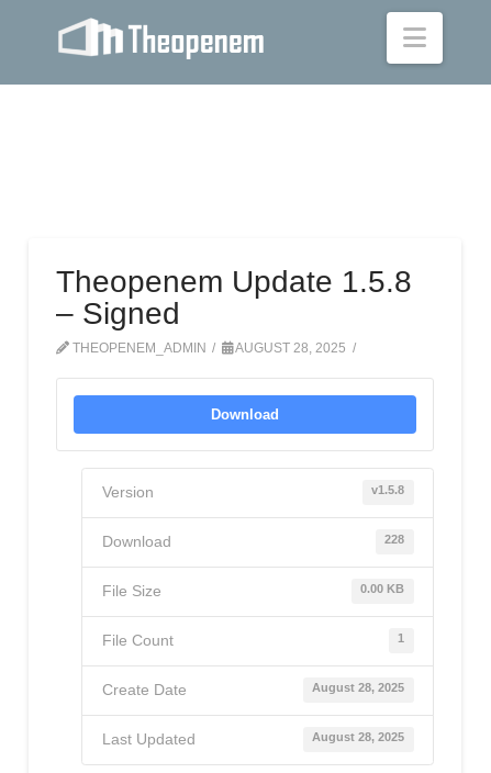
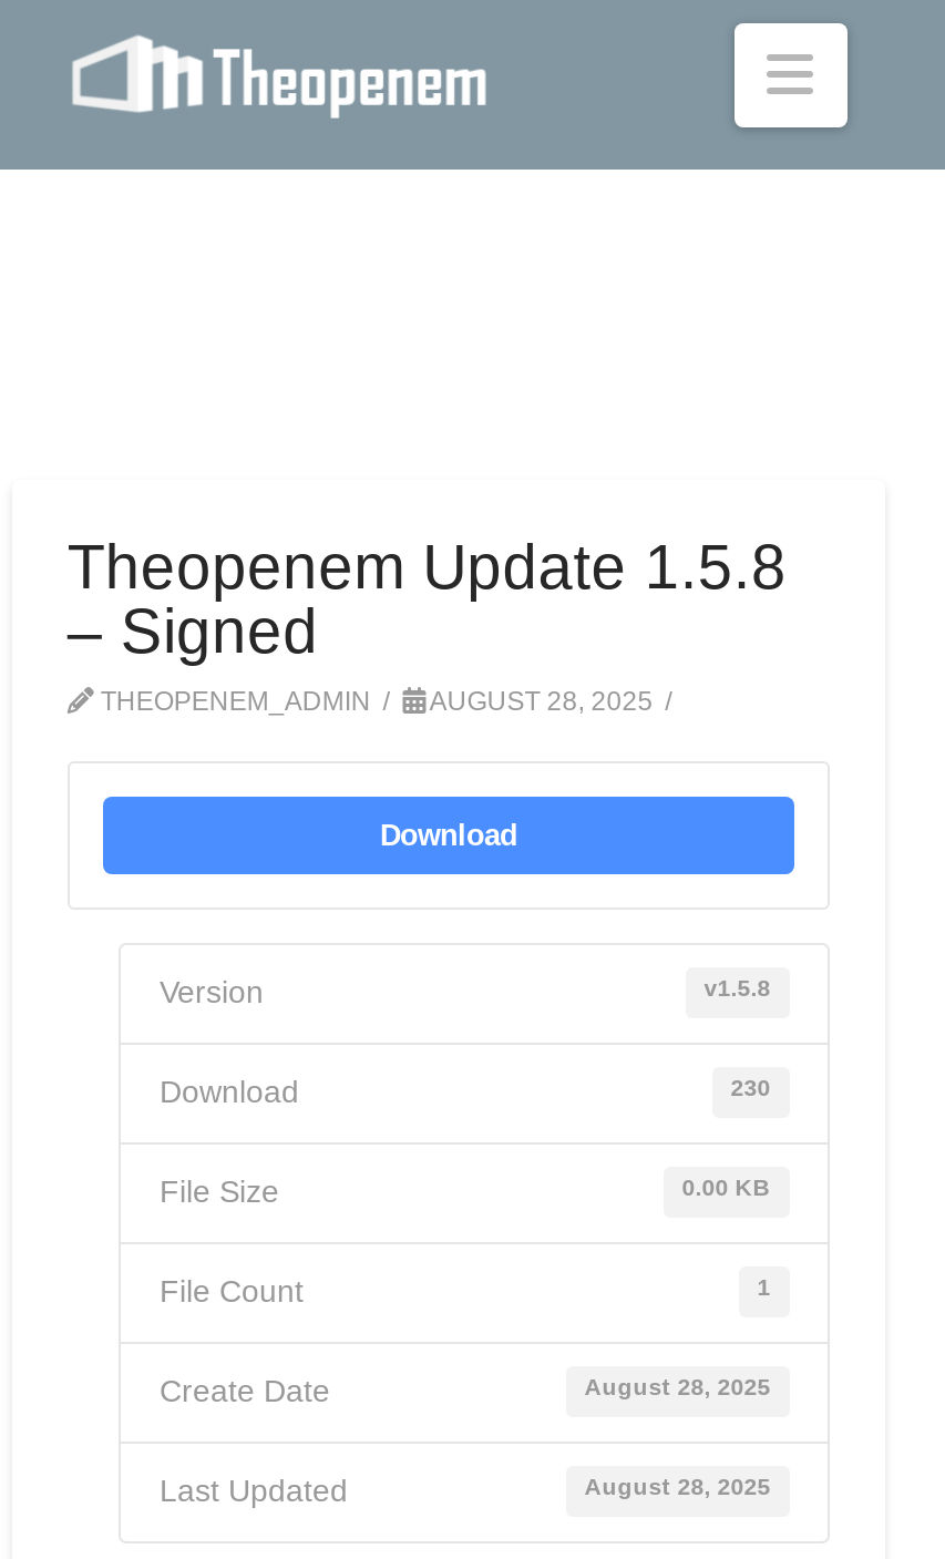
[385,533,404,546] 228 -> [731,1074,770,1101] 230

